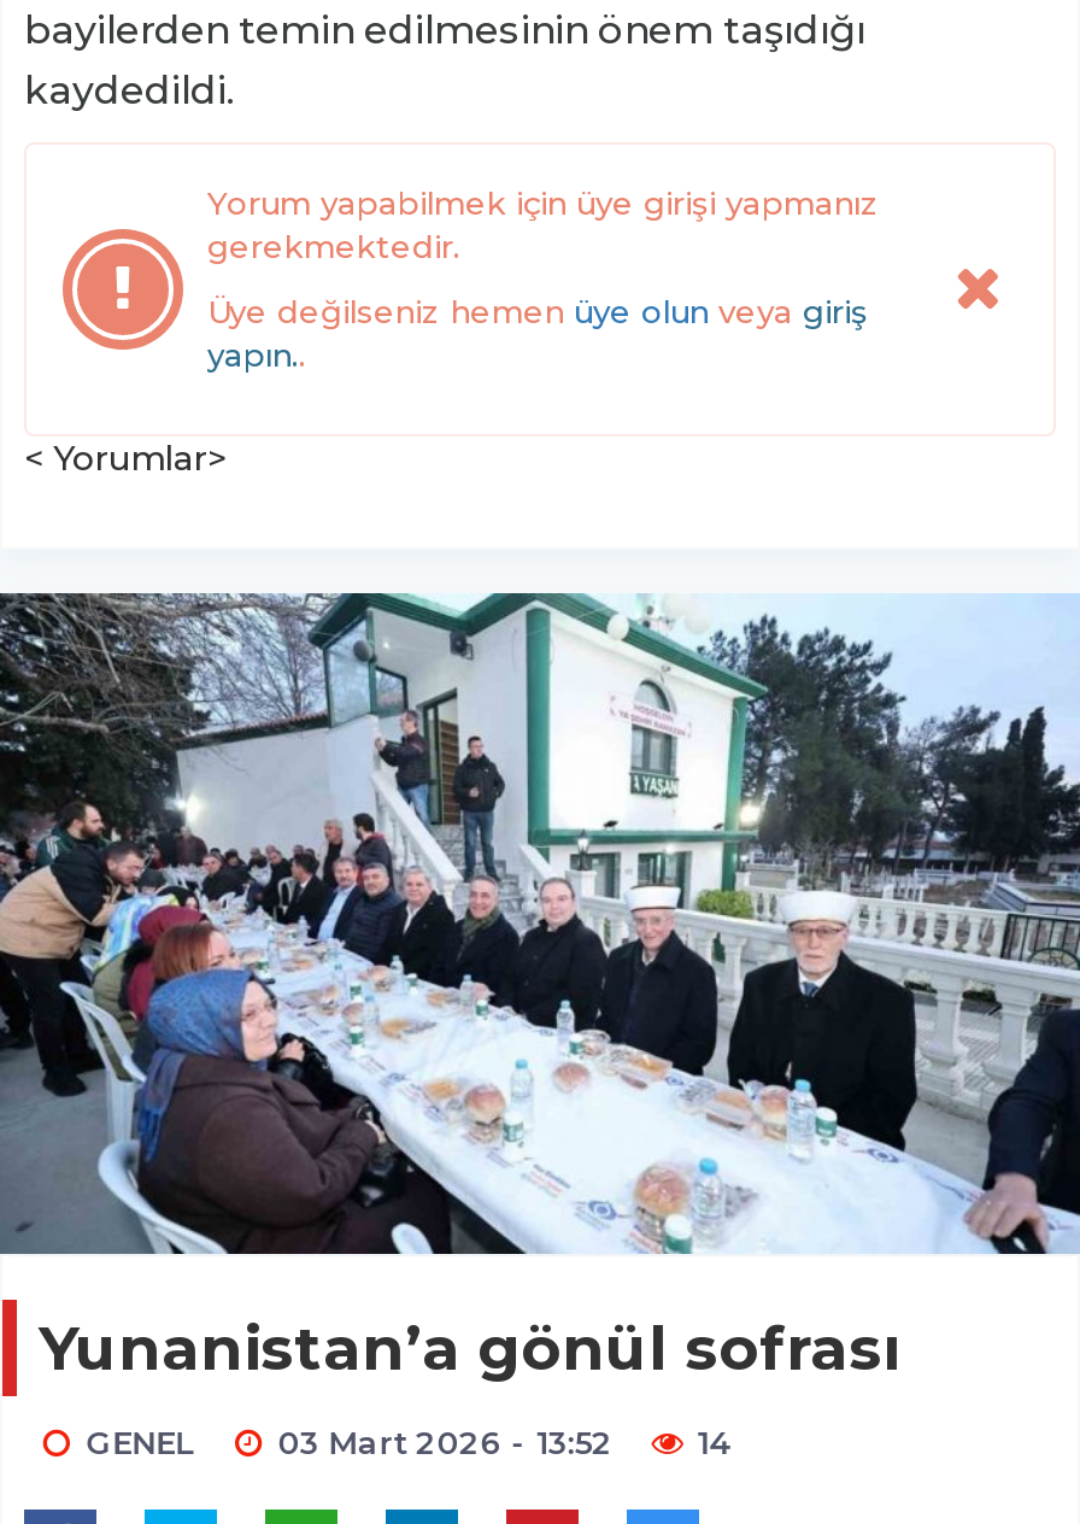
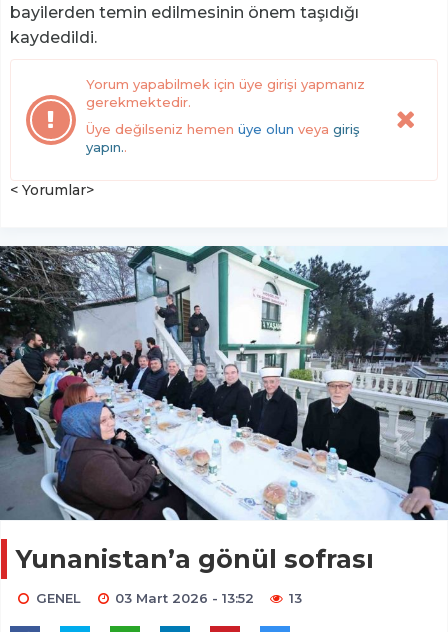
[697,1423,731,1461] 14 -> [289,590,302,606] 13

